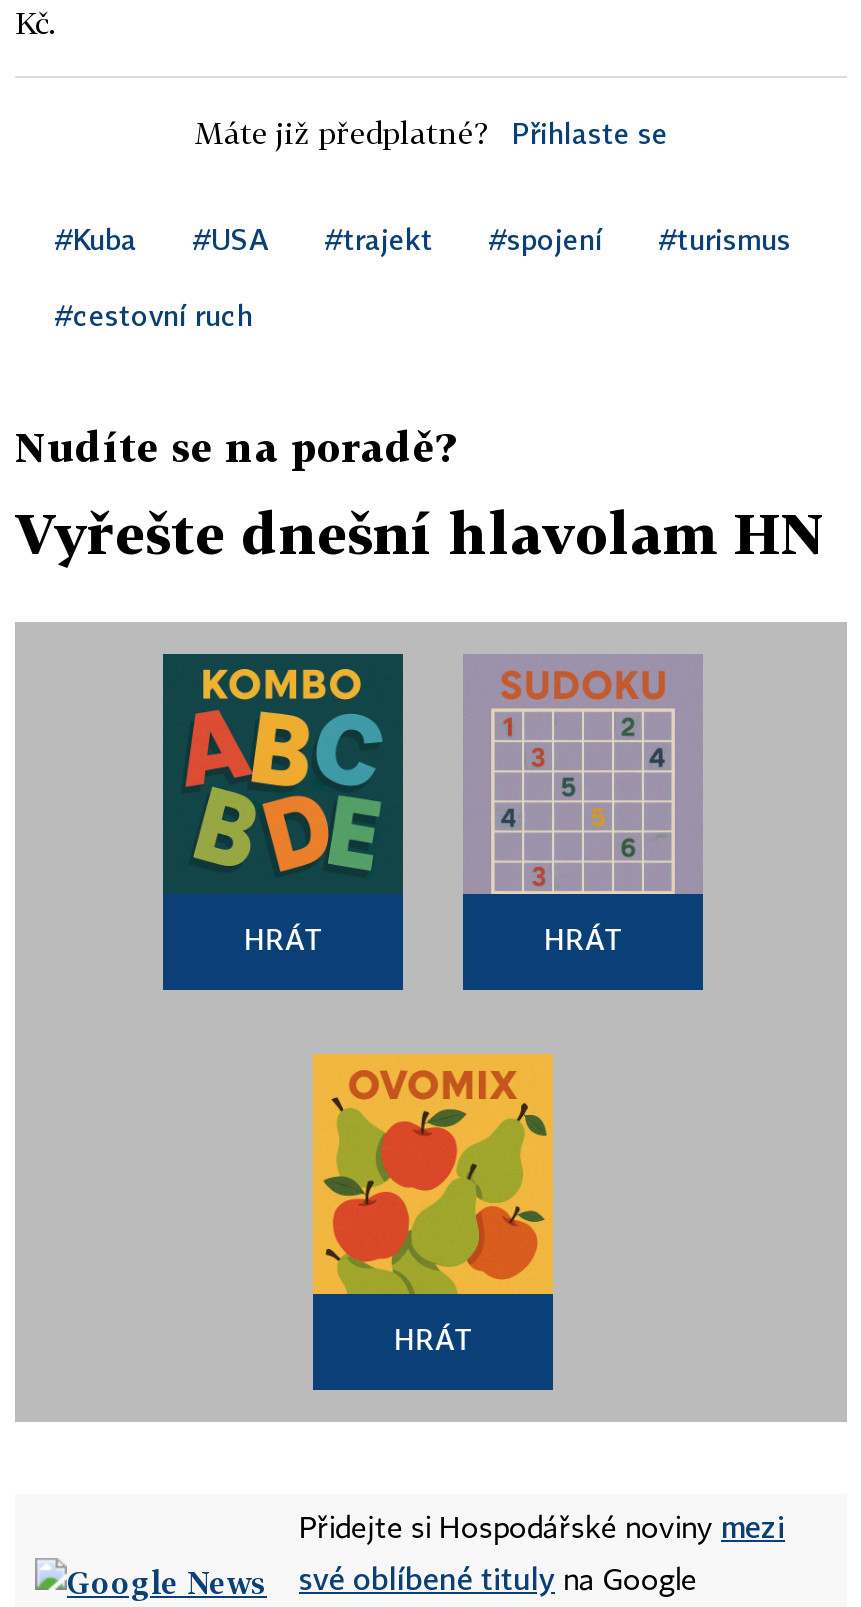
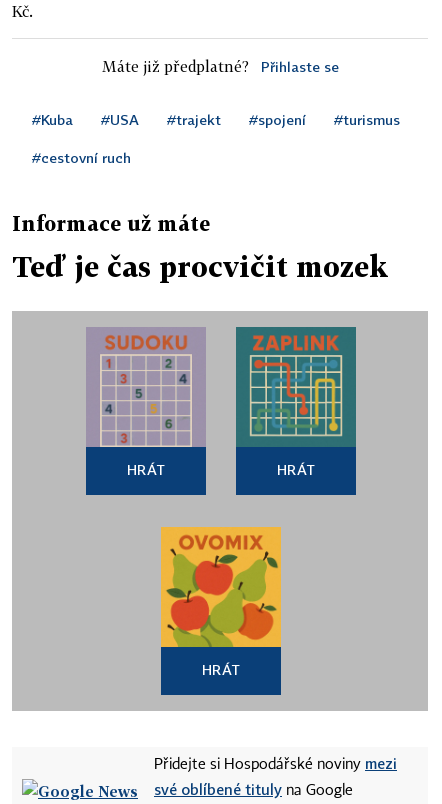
[15,422,455,470] Nudíte se na poradě? -> [12,211,210,235] Informace už máte
[15,500,825,566] Vyřešte dnešní hlavolam HN -> [12,250,388,283] Teď je čas procvičit mozek
[161,652,405,894] [image] -> [86,327,206,448] [image]
[465,656,701,896] [image] -> [236,327,356,447] [image]

